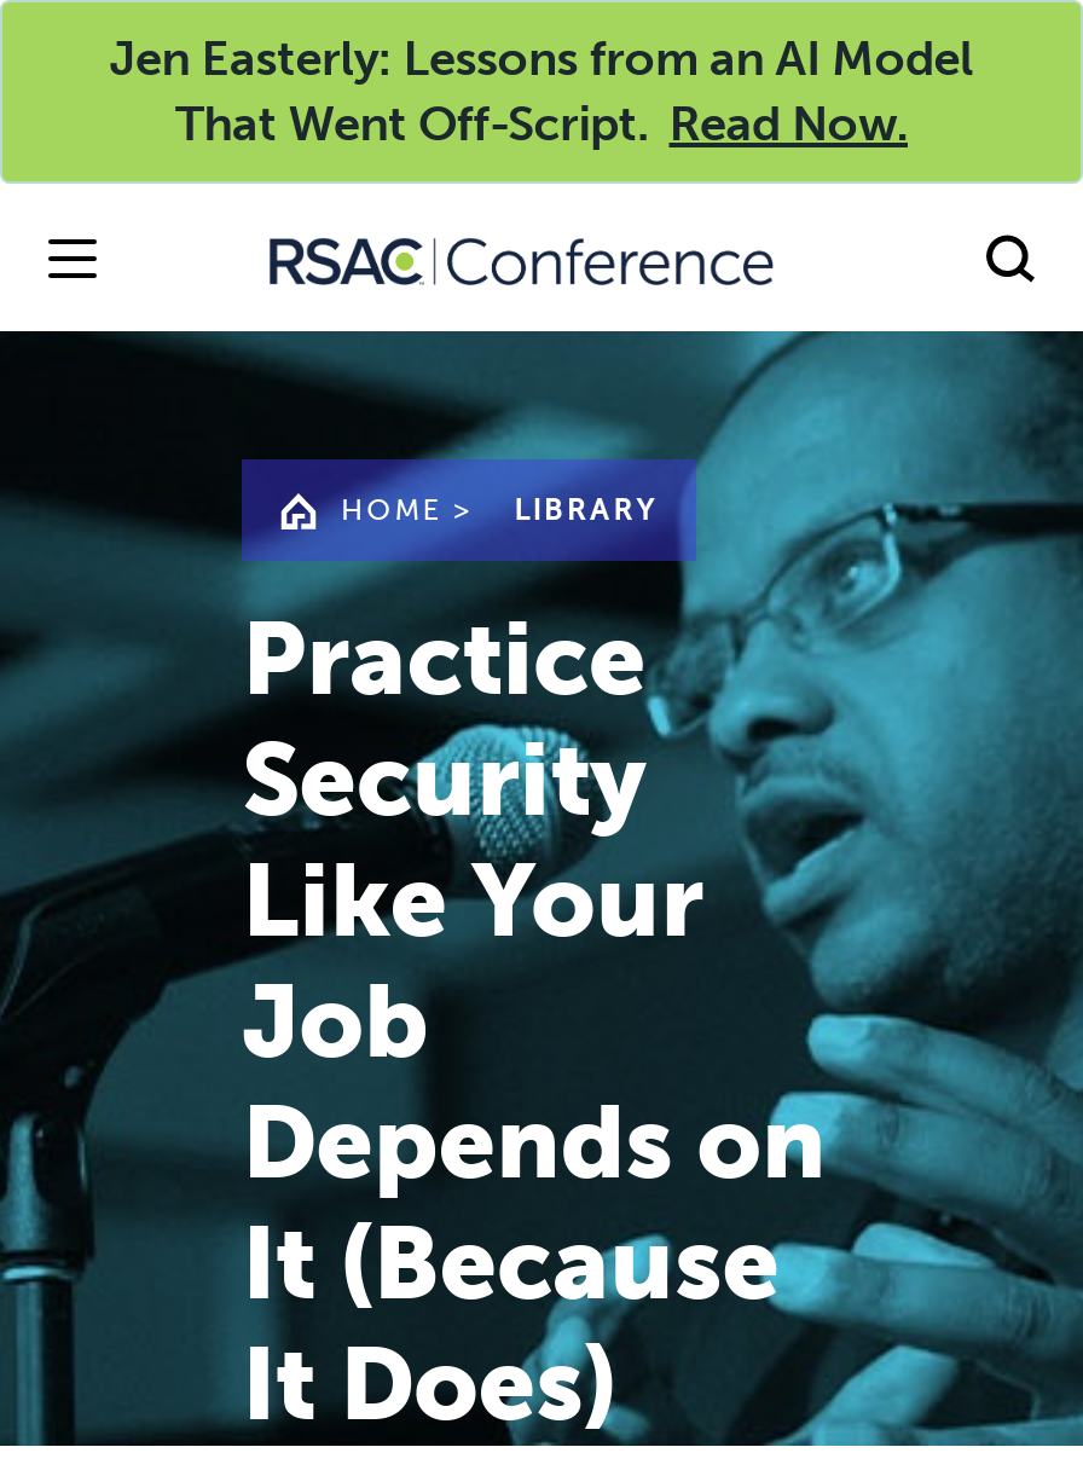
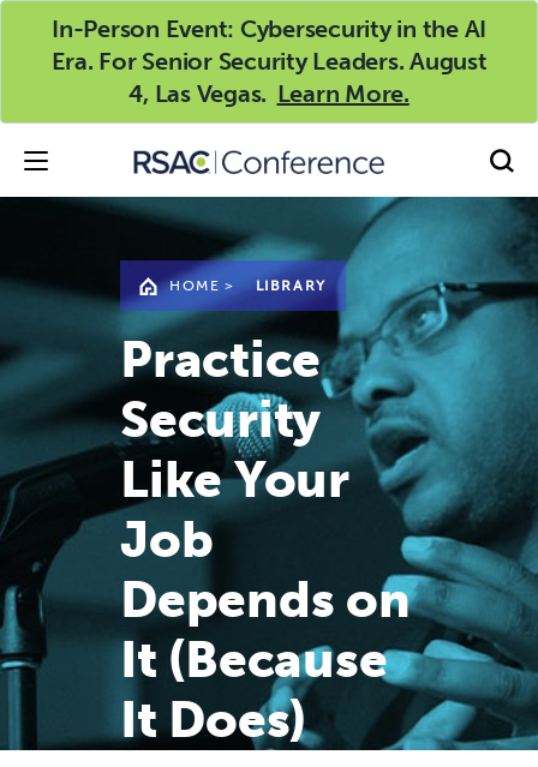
[109,29,974,152] Jen Easterly: Lessons from an AI Model | That Went Off-Script. Read Now. -> [51,14,487,108] In-Person Event: Cybersecurity in the AI | Era. For Senior Security Leaders. August | 4, Las Vegas. Learn More.

